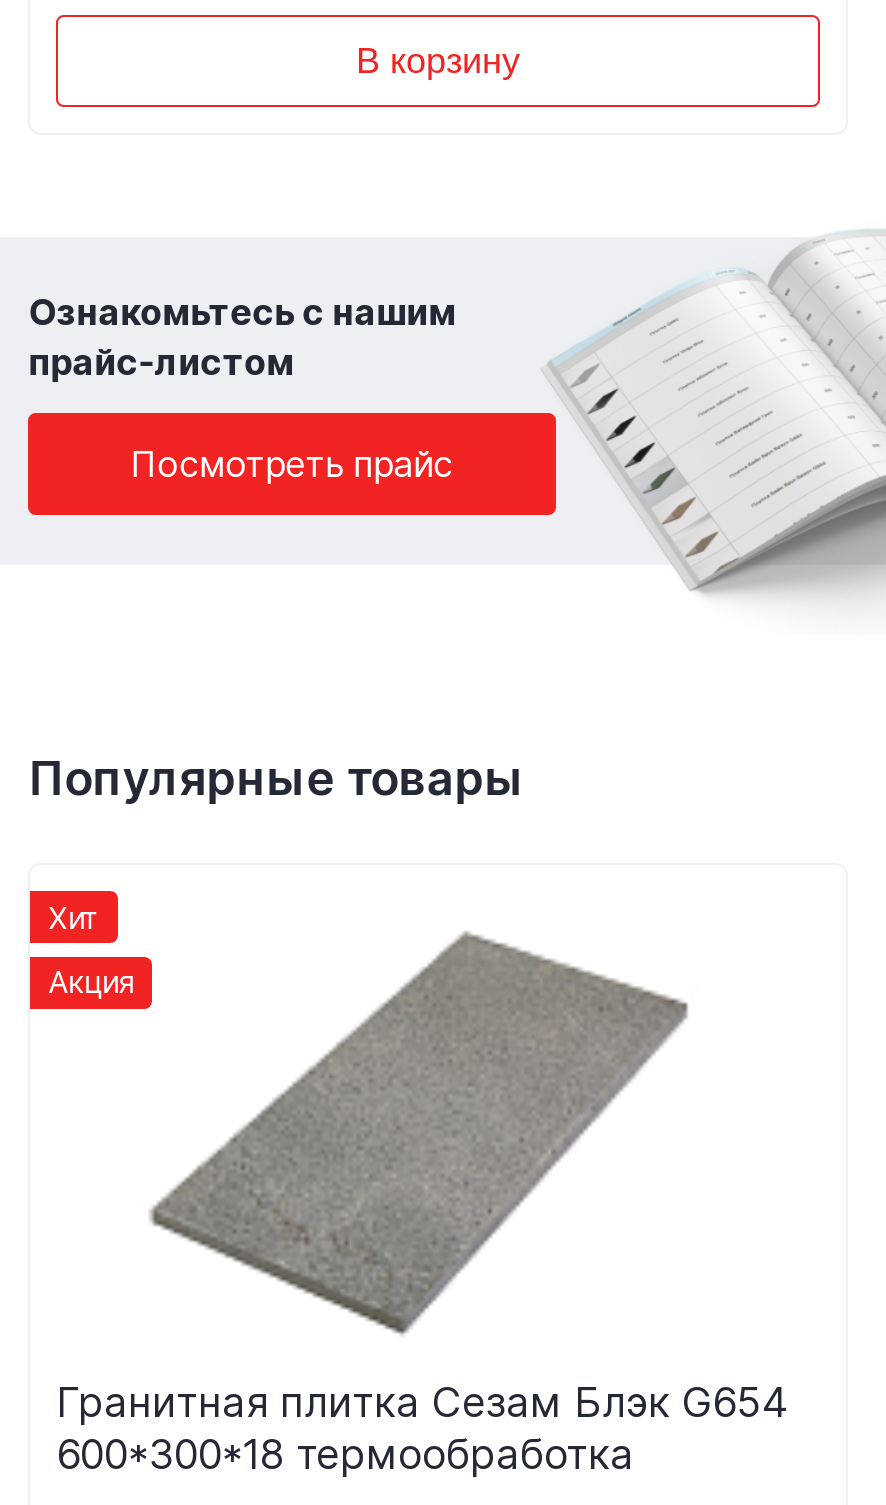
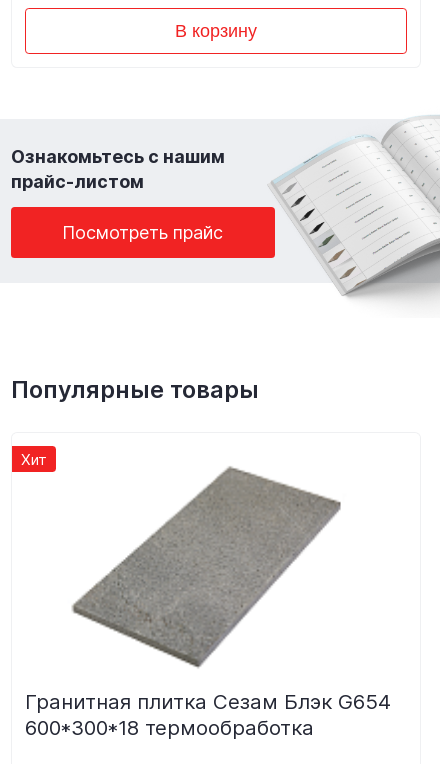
[48,964,134,1002] Акция -> none

